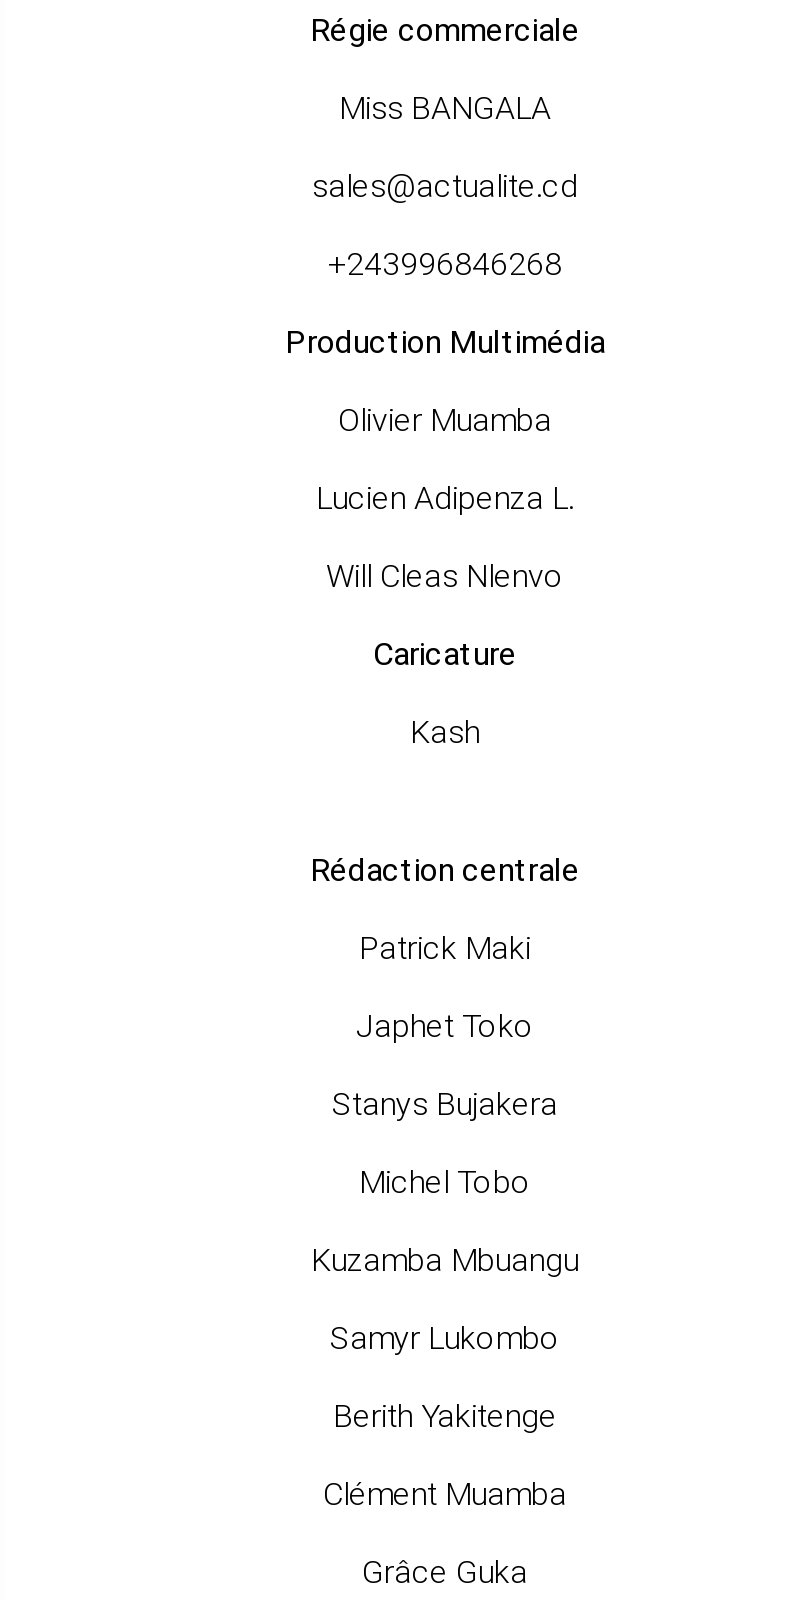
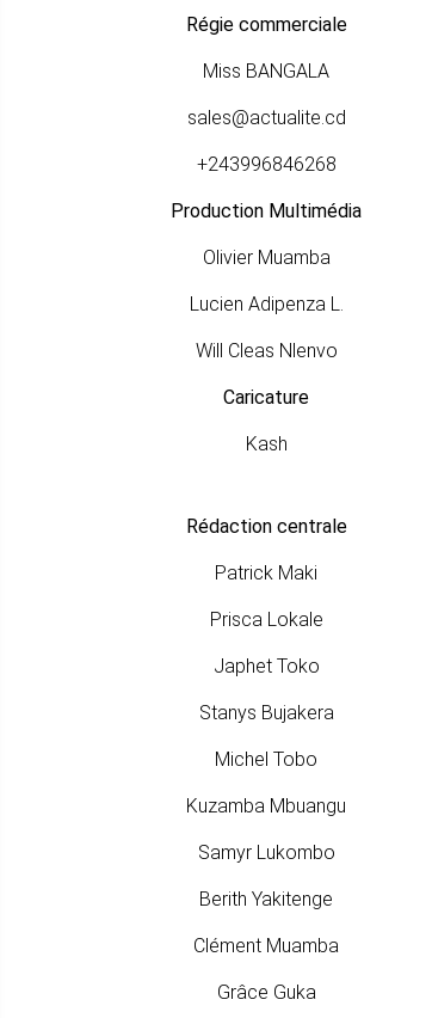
none -> [209,608,323,631] Prisca Lokale

